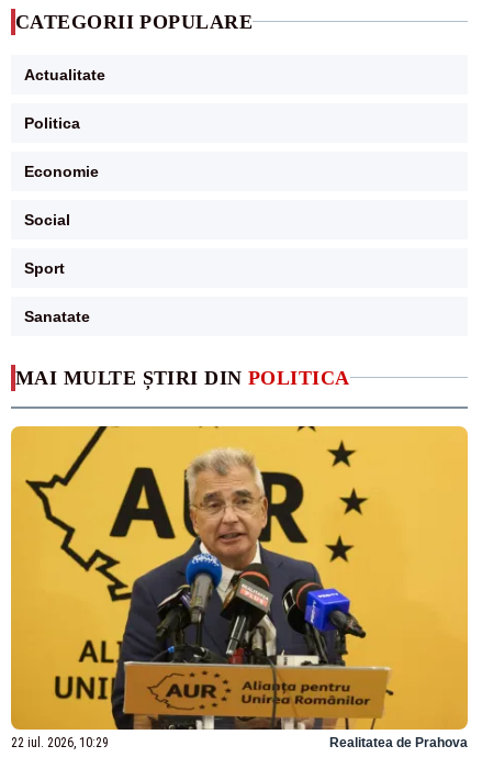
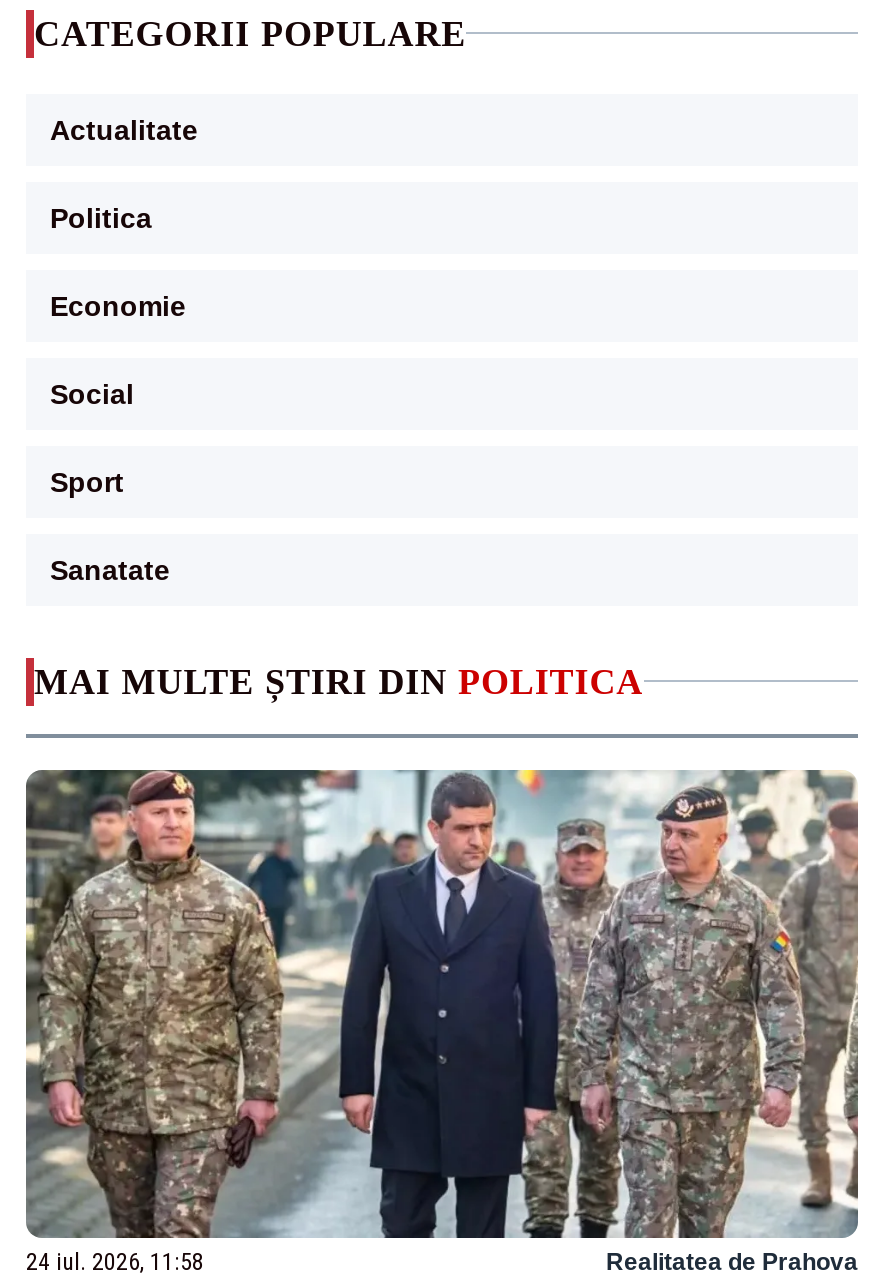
[10,425,469,751] [image] | 22 iul. 2026, 10:29 -> [24,766,860,1276] [image] | 24 iul. 2026, 11:58

